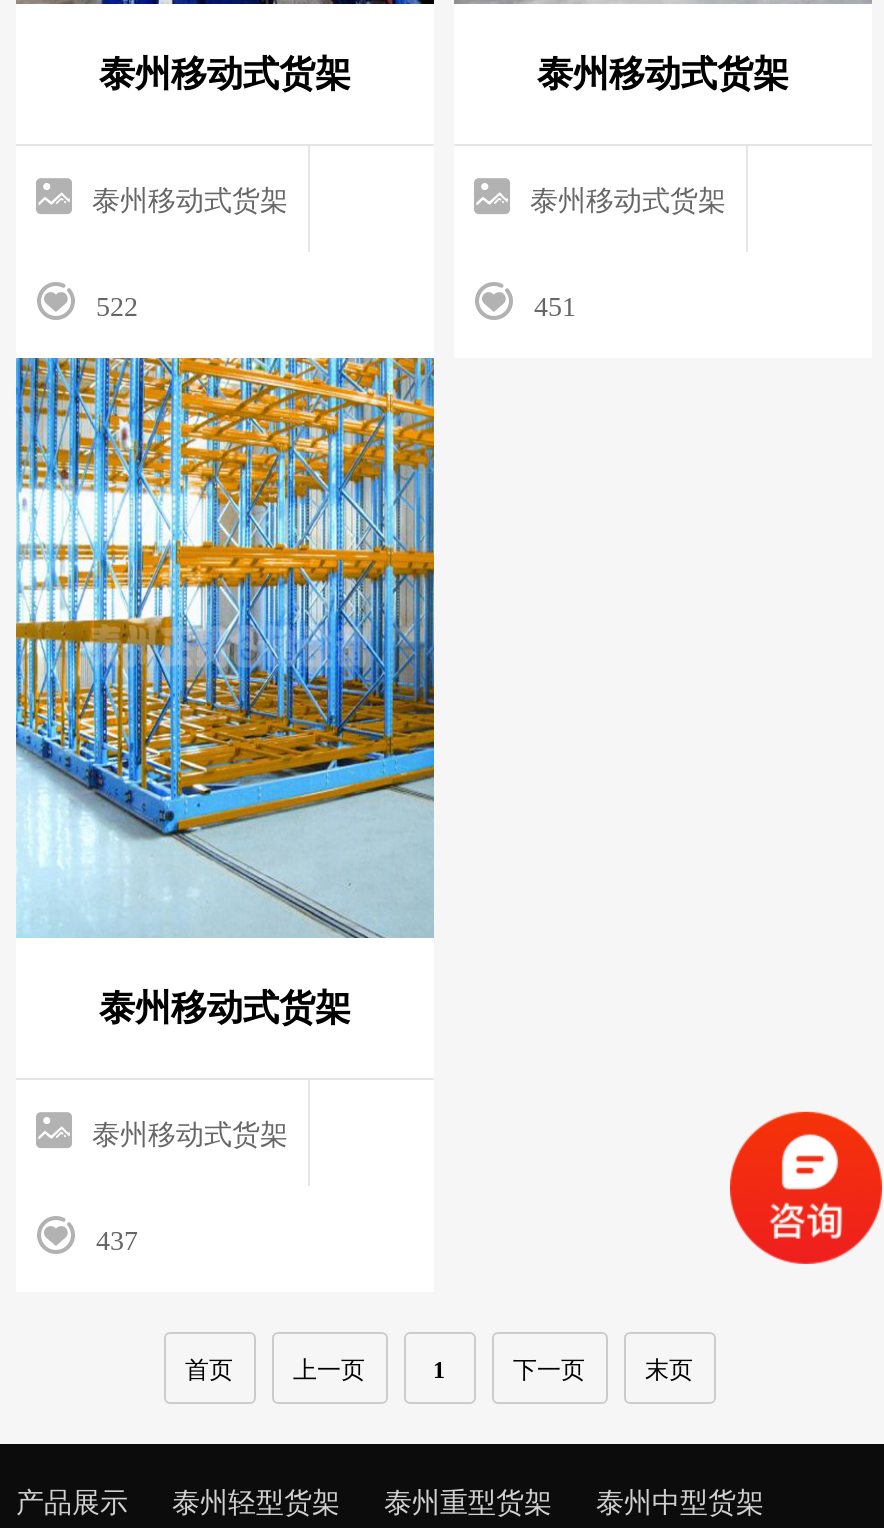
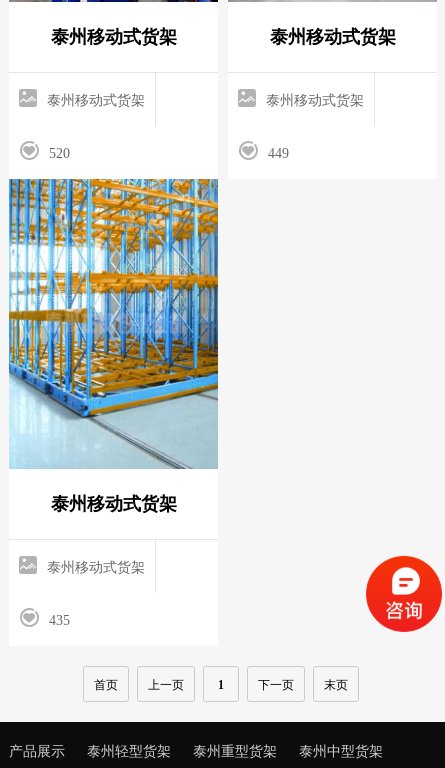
[96,292,138,322] 522 -> [49,146,70,161] 520
[534,292,576,322] 451 -> [268,146,289,161] 449
[96,1226,138,1256] 437 -> [49,613,70,628] 435

